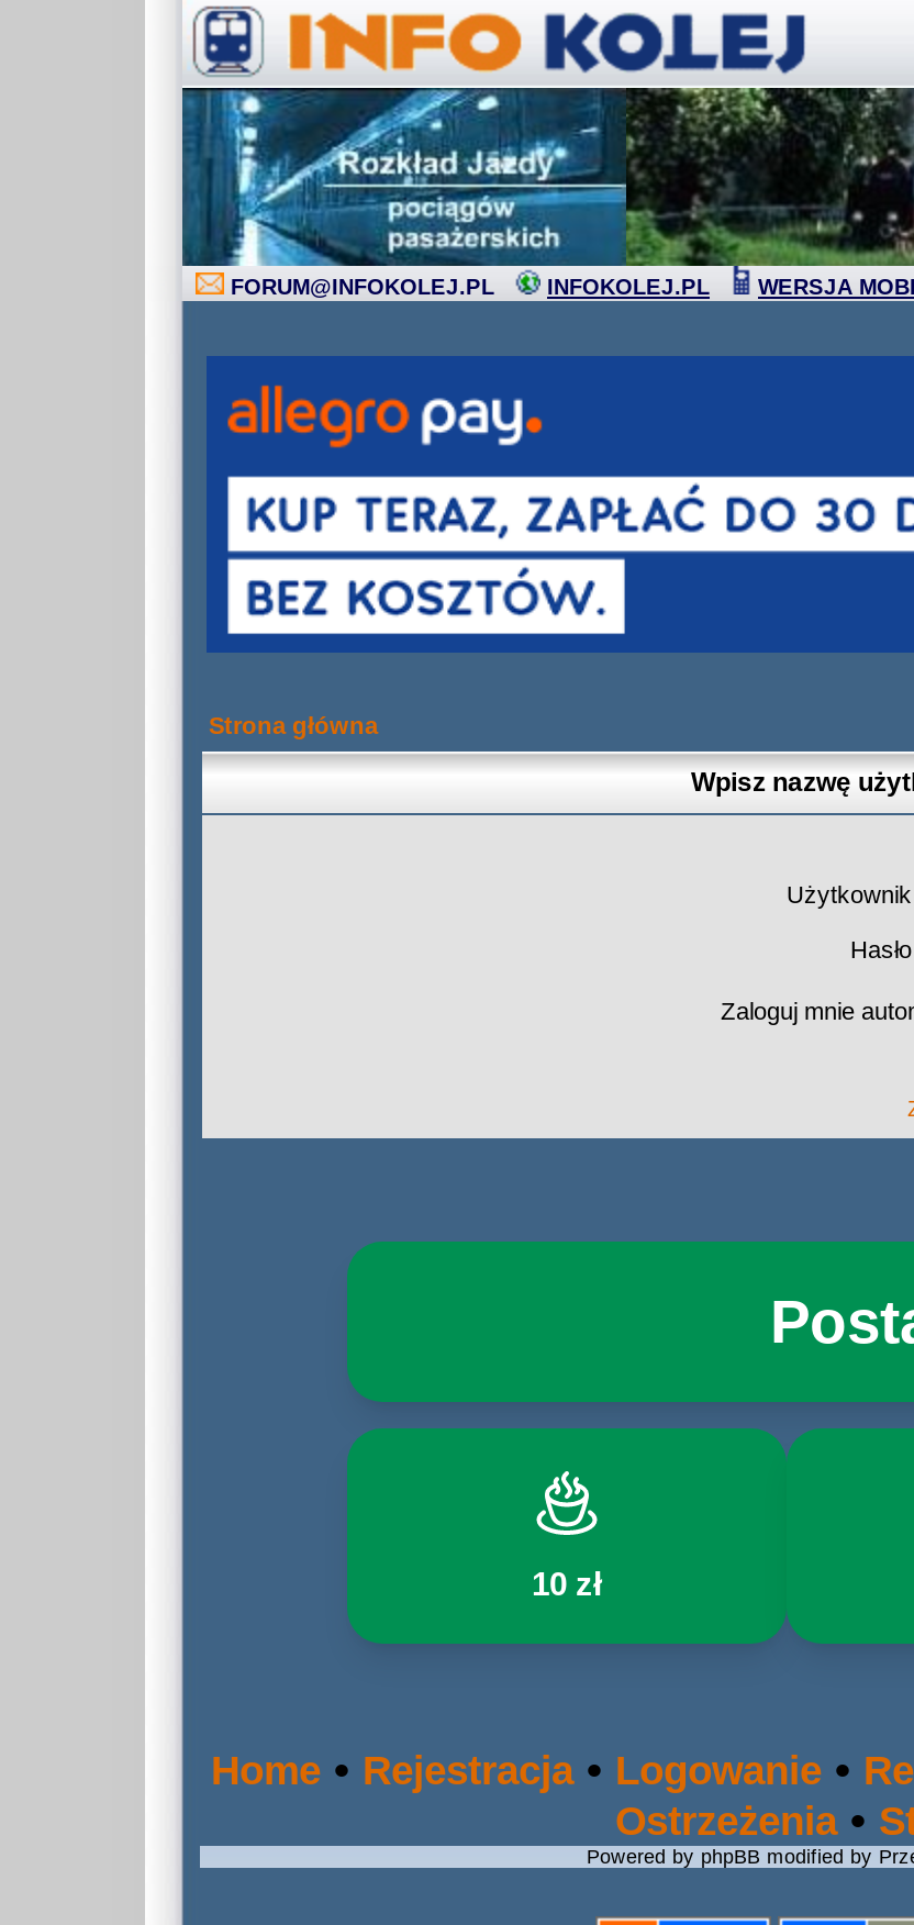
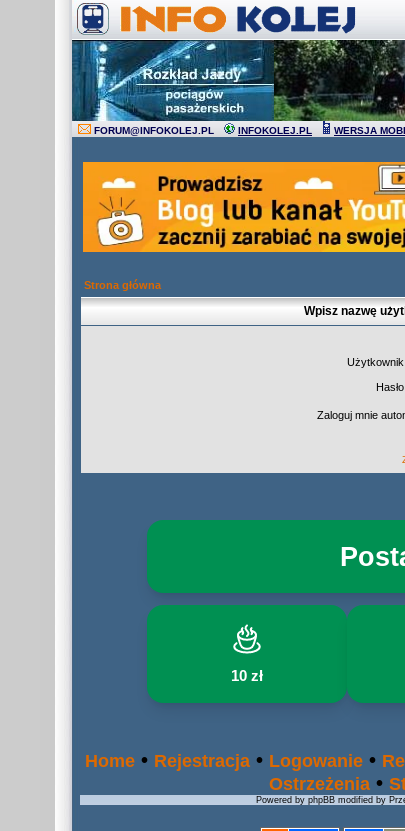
[207,356,907,653] [image] -> [82,161,402,253] [image]

